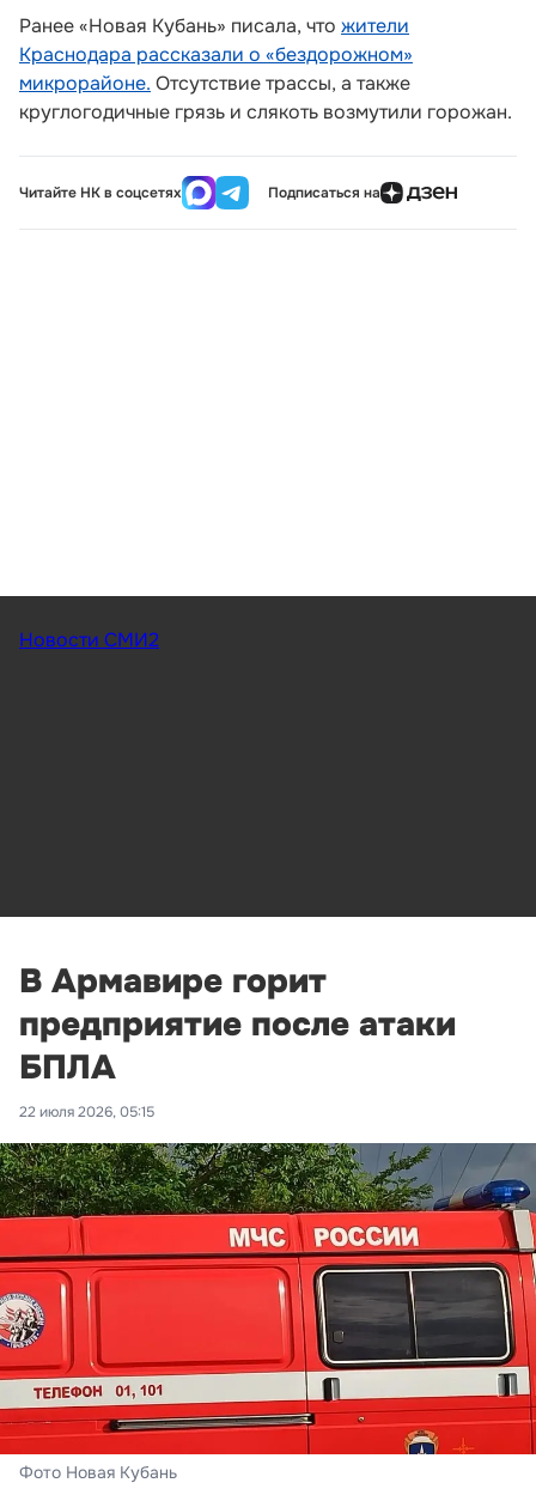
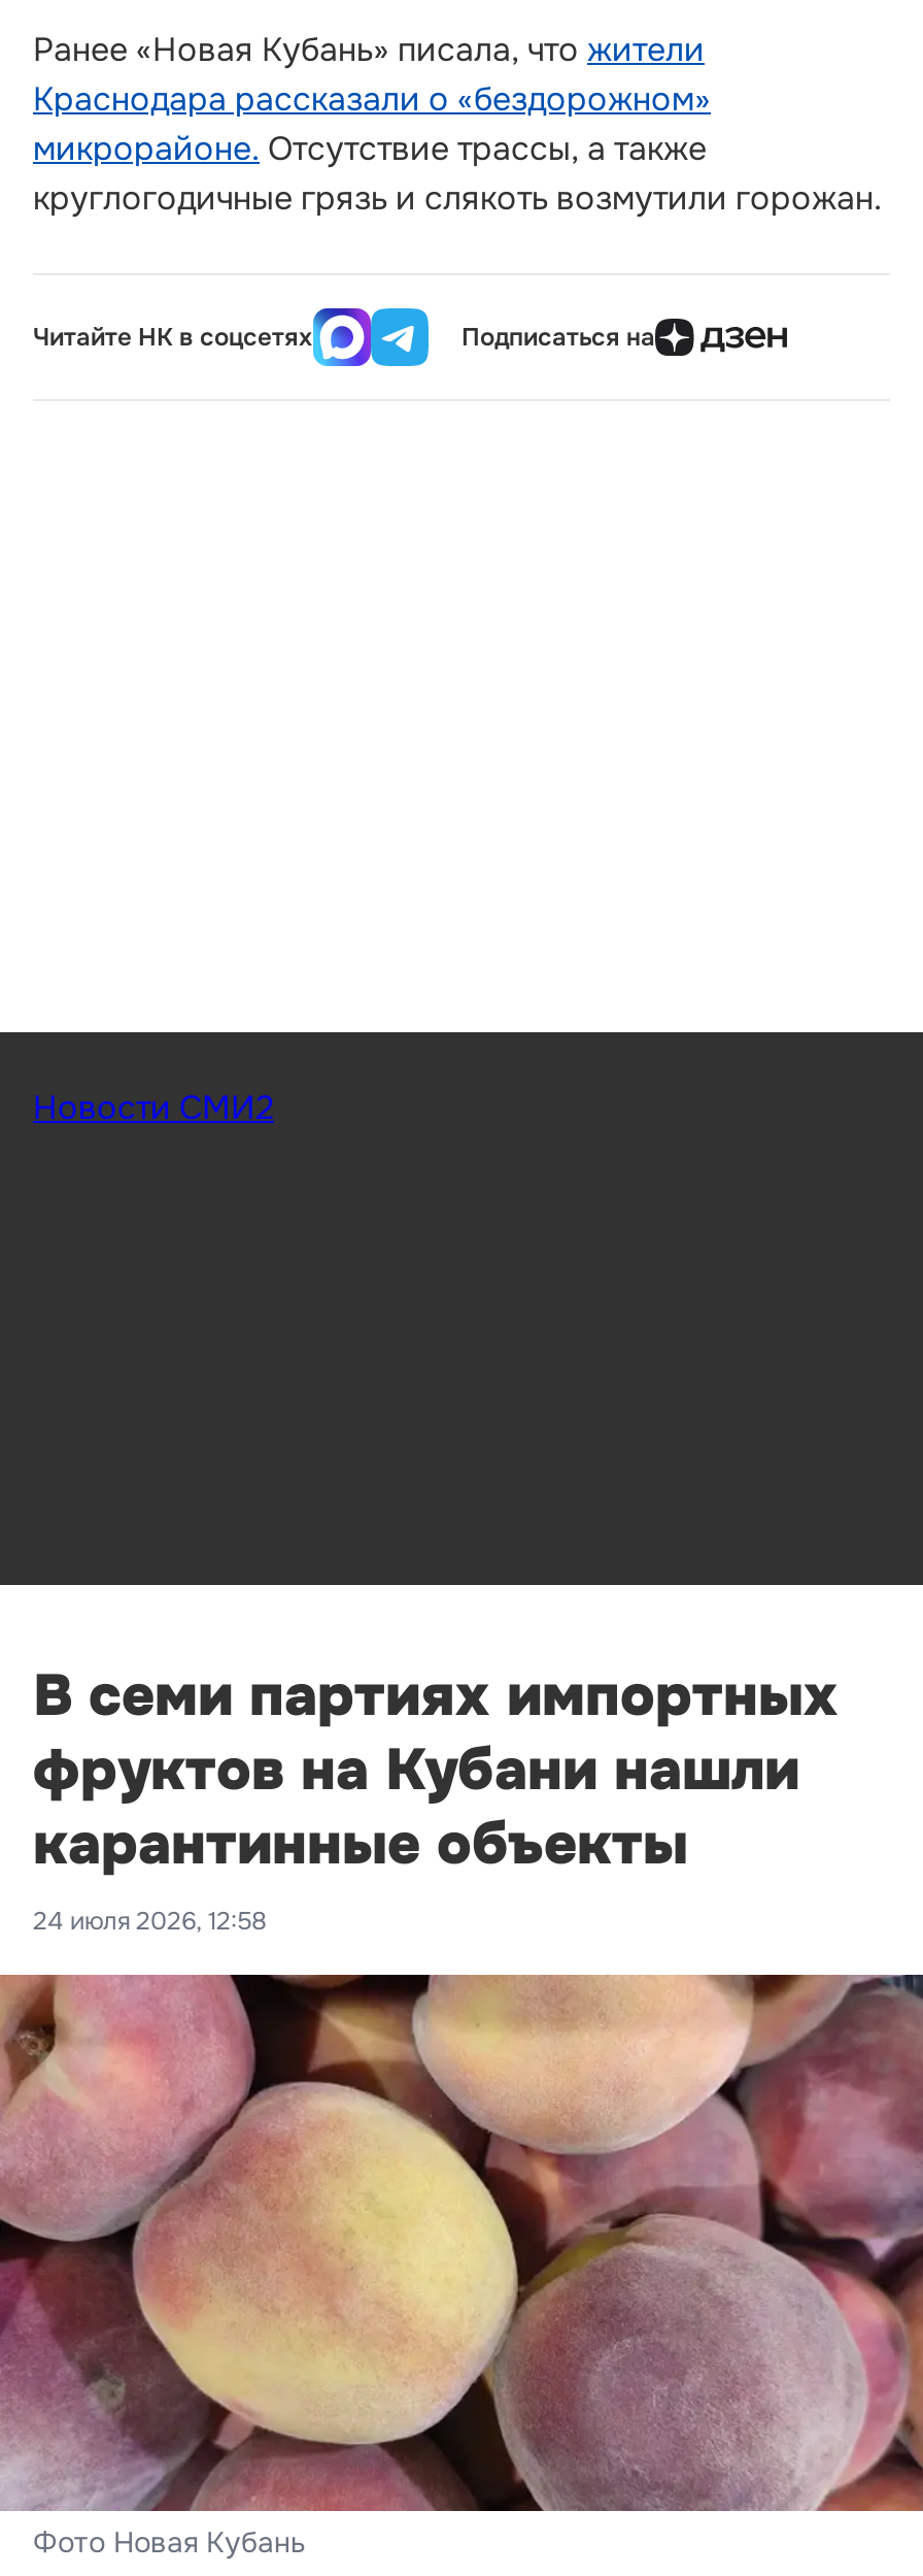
[19,960,456,1122] В Армавире горит | предприятие после атаки | БПЛА | 22 июля 2026, 05:15 -> [33,1659,839,1938] В семи партиях импортных | фруктов на Кубани нашли | карантинные объекты | 24 июля 2026, 12:58
[4,1142,532,1456] [image] -> [6,1973,917,2513] [image]

